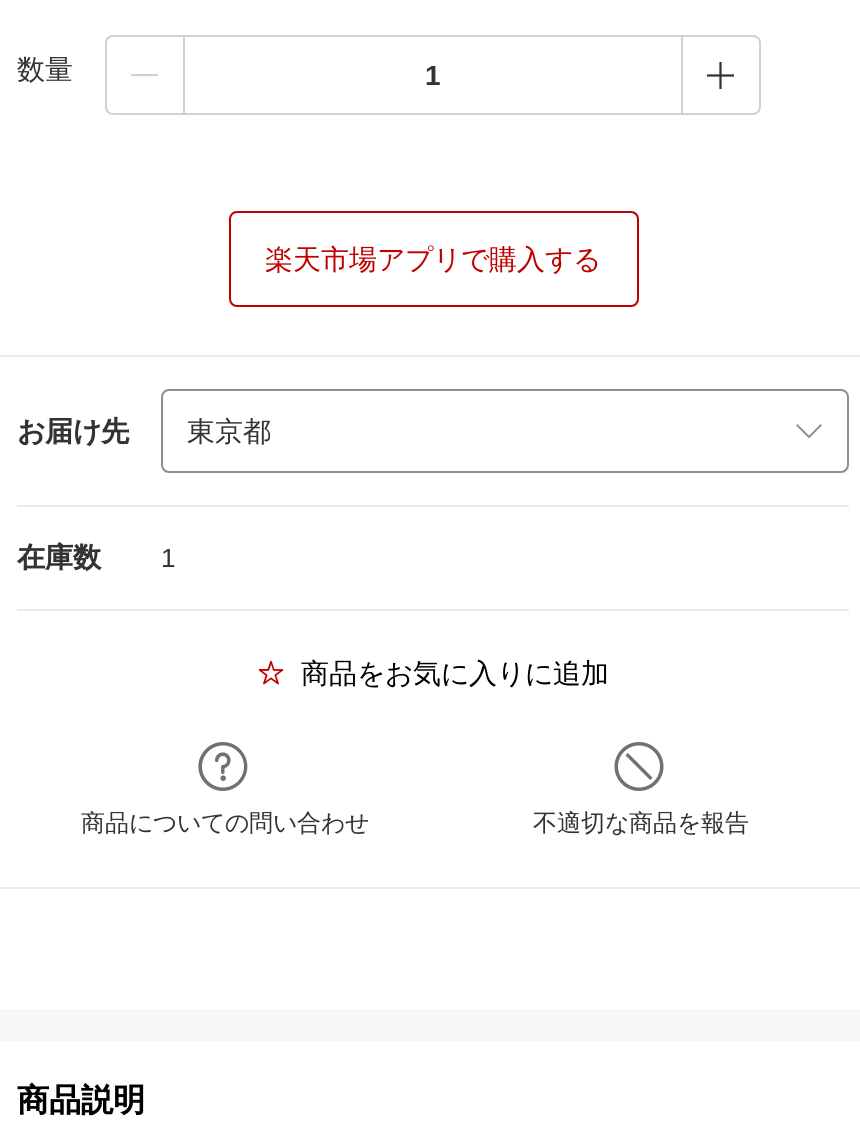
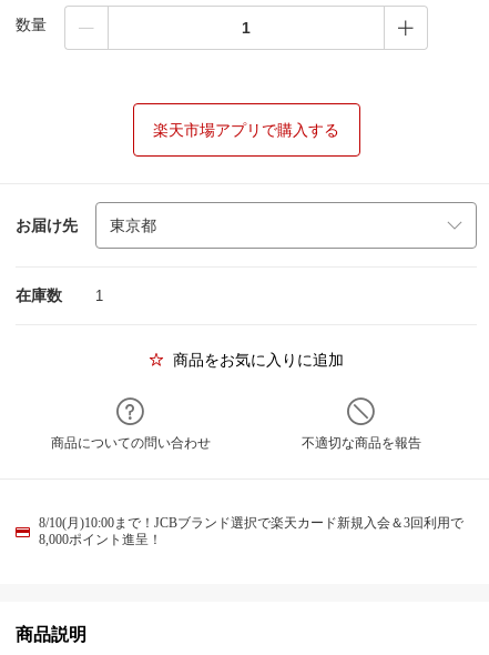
none -> [39,515,463,547] 8/10(月)10:00まで！JCBブランド選択で楽天カード新規入会＆3回利用で | 8,000ポイント進呈！

